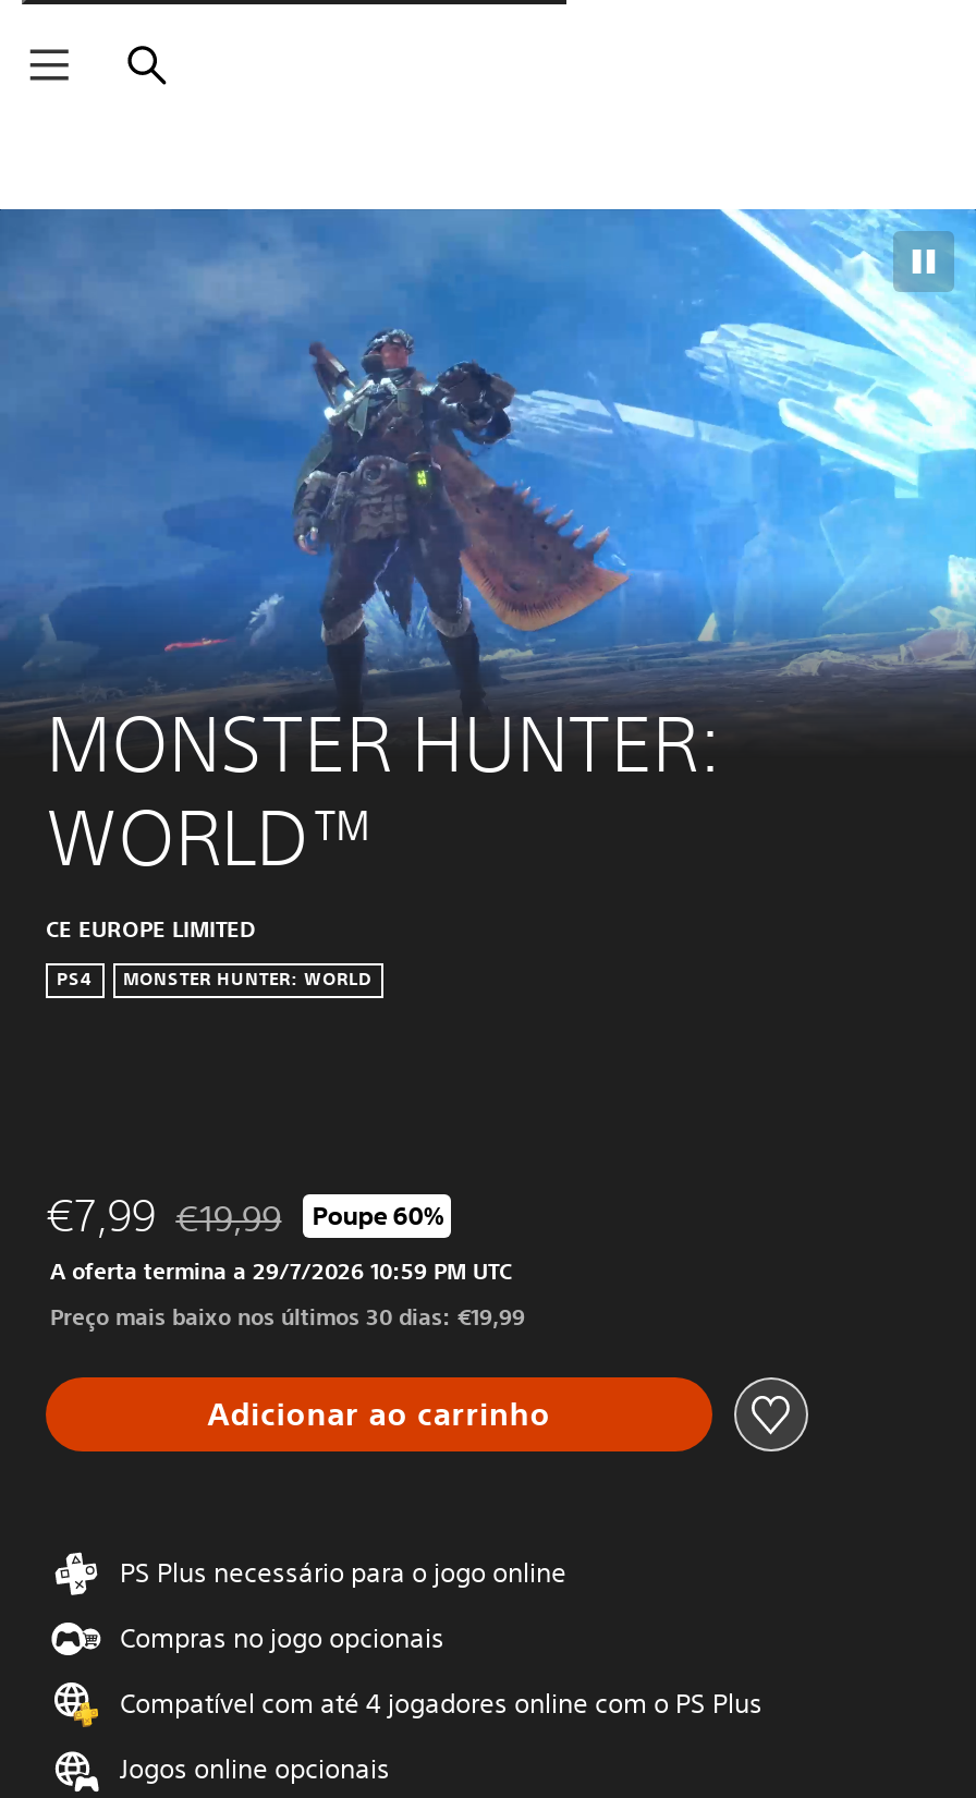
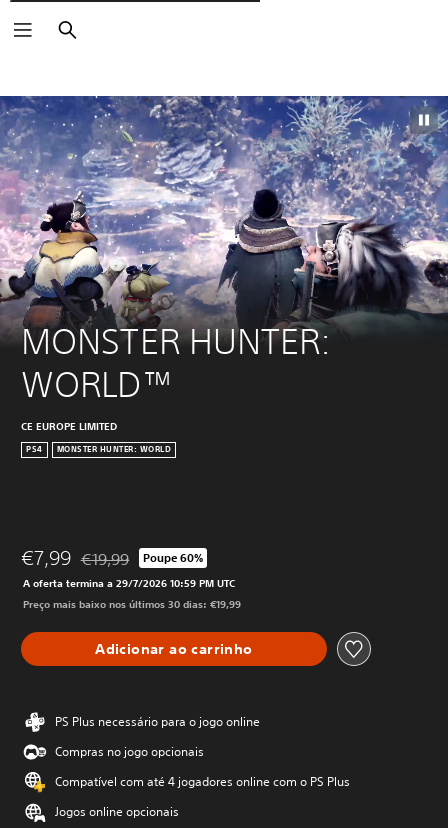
[7,207,969,719] [image] -> [3,95,445,330] [image]

